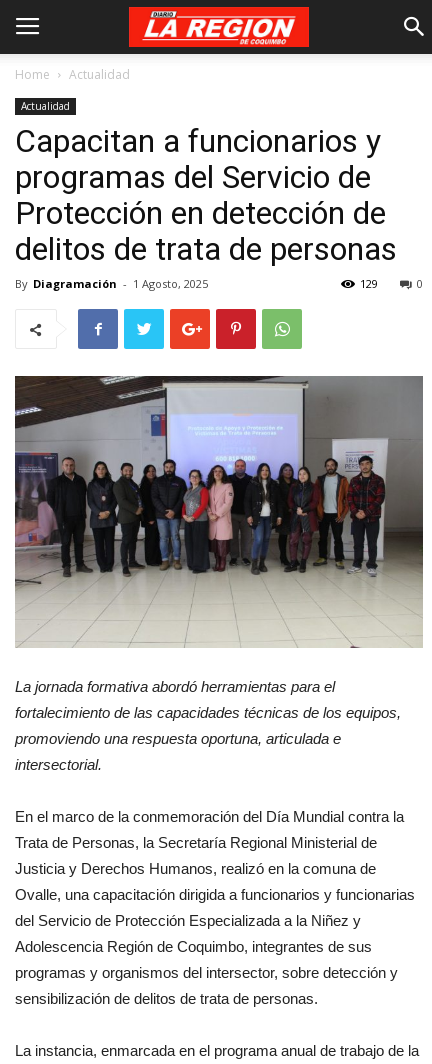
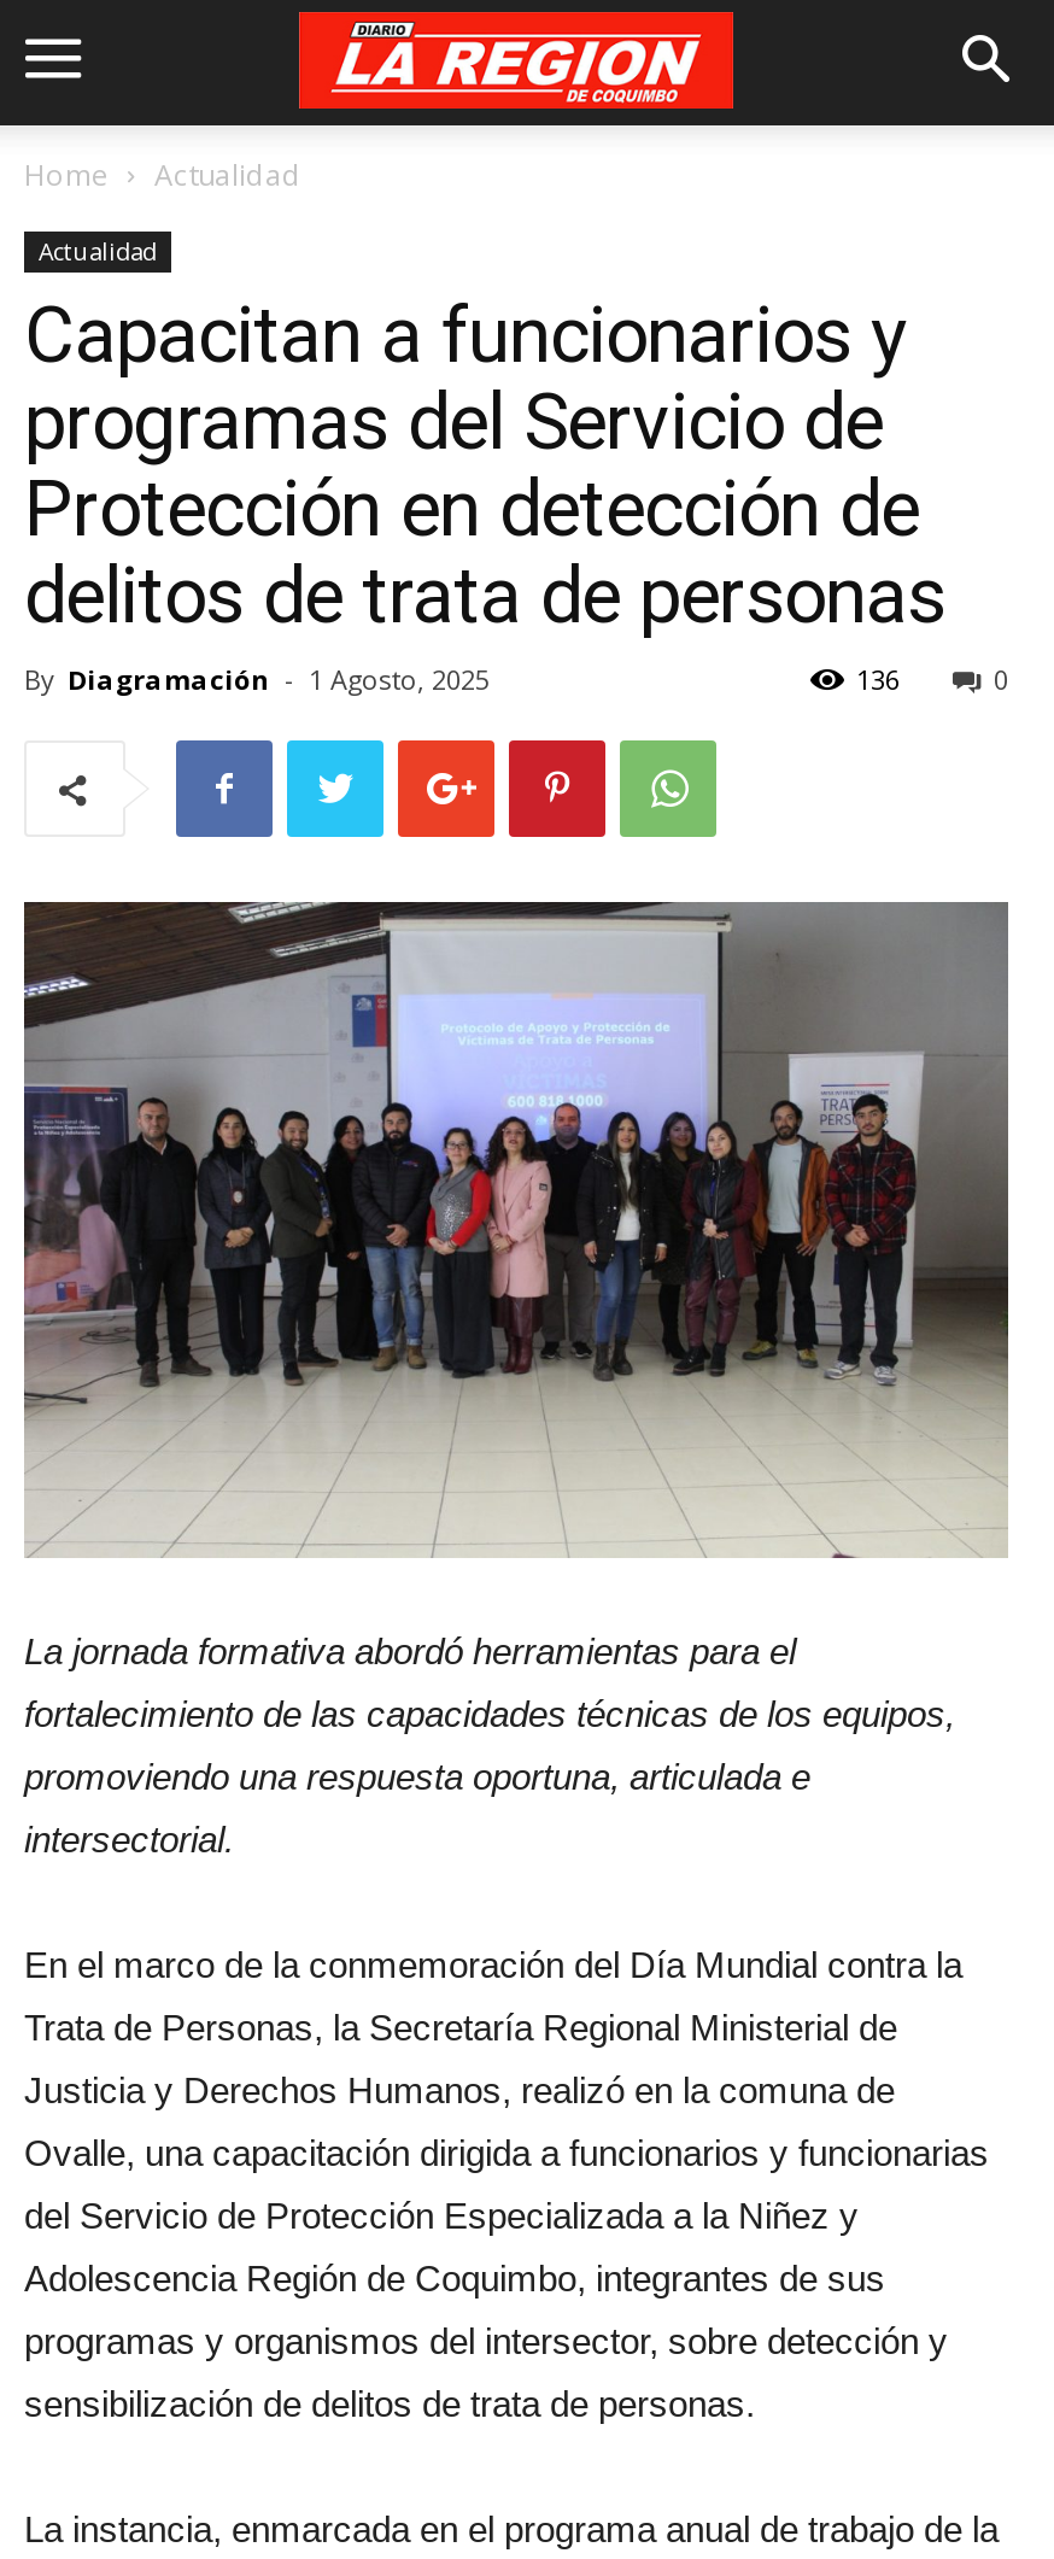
[360,276,378,291] 129 -> [856,661,900,697] 136

